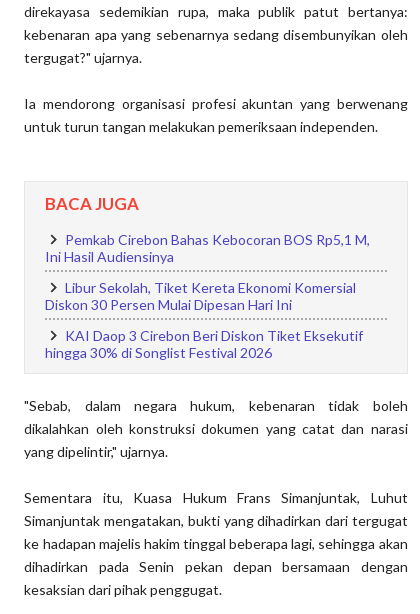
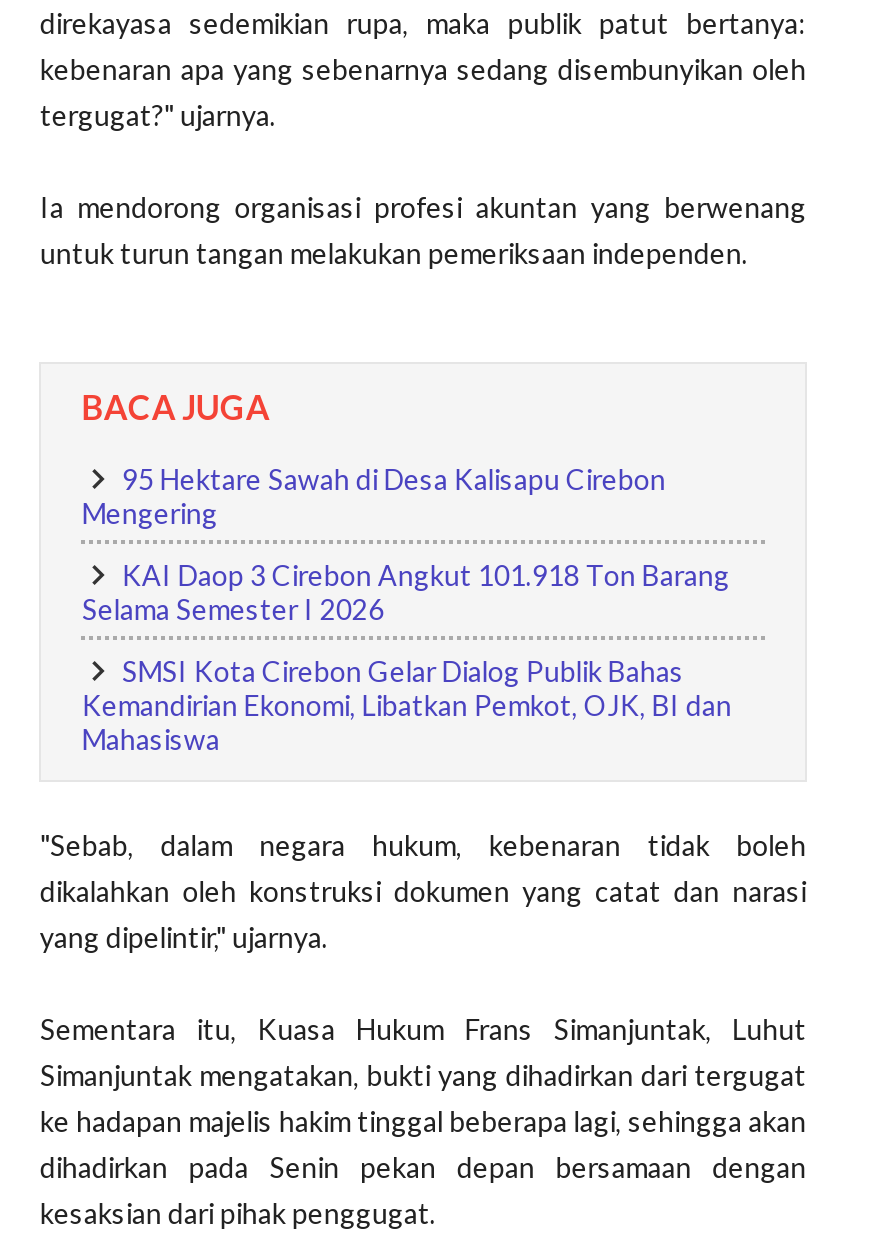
[45,231,370,265] Pemkab Cirebon Bahas Kebocoran BOS Rp5,1 M, | Ini Hasil Audiensinya -> [82,463,666,531] 95 Hektare Sawah di Desa Kalisapu Cirebon | Mengering
[45,279,356,313] Libur Sekolah, Tiket Kereta Ekonomi Komersial | Diskon 30 Persen Mulai Dipesan Hari Ini -> [82,559,730,627] KAI Daop 3 Cirebon Angkut 101.918 Ton Barang | Selama Semester I 2026
[45,327,363,361] KAI Daop 3 Cirebon Beri Diskon Tiket Eksekutif | hingga 30% di Songlist Festival 2026 -> [82,655,732,757] SMSI Kota Cirebon Gelar Dialog Publik Bahas | Kemandirian Ekonomi, Libatkan Pemkot, OJK, BI dan | Mahasiswa

